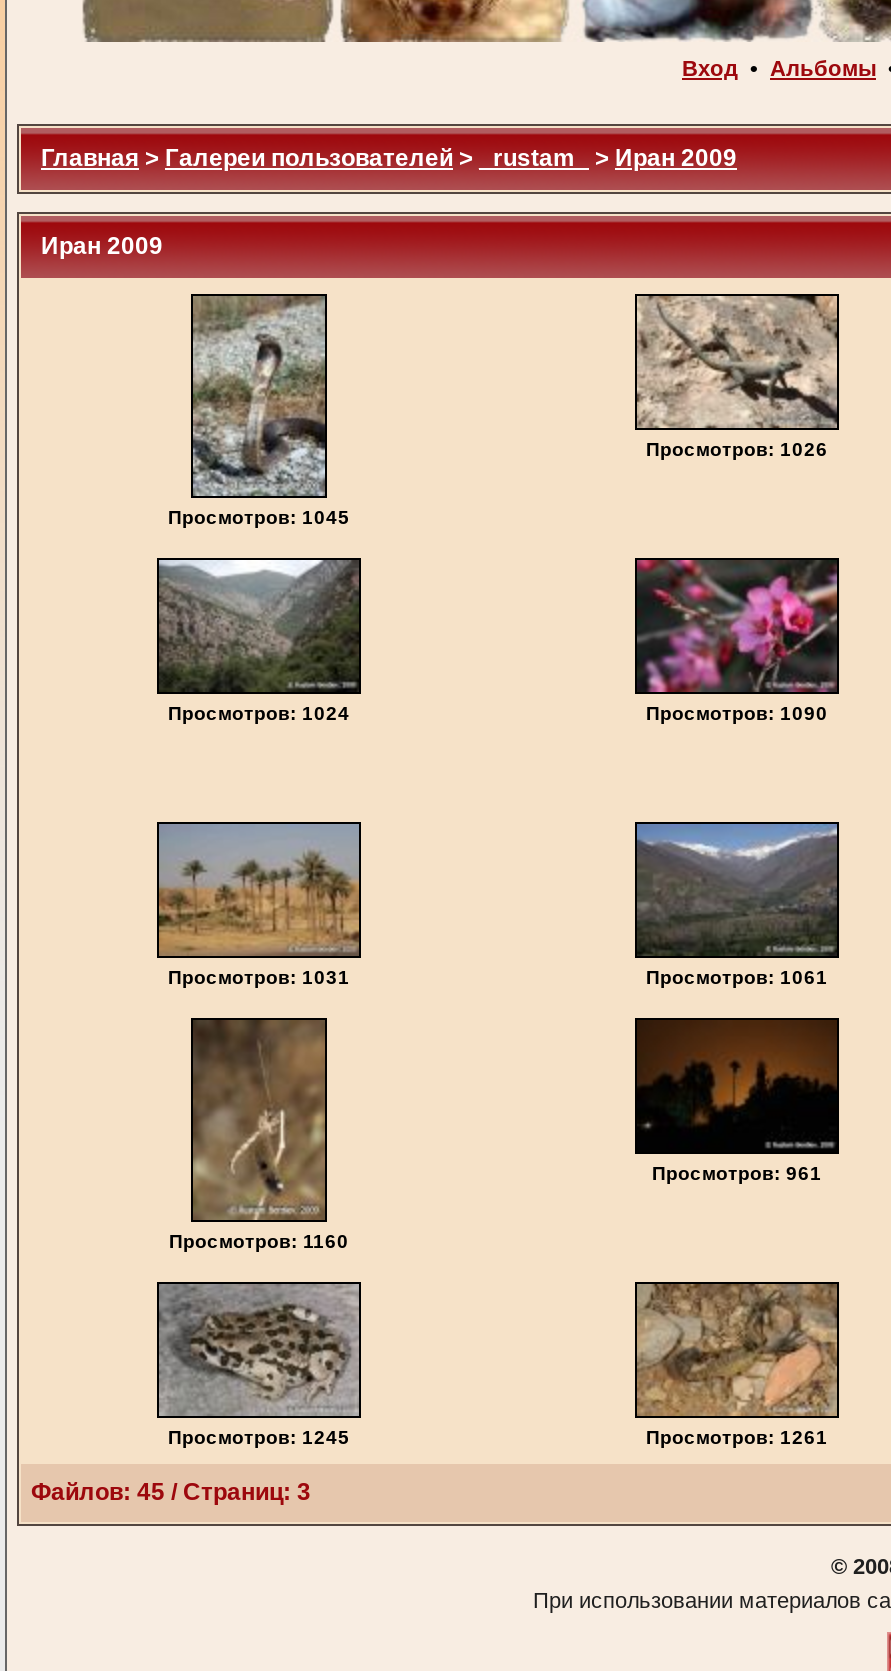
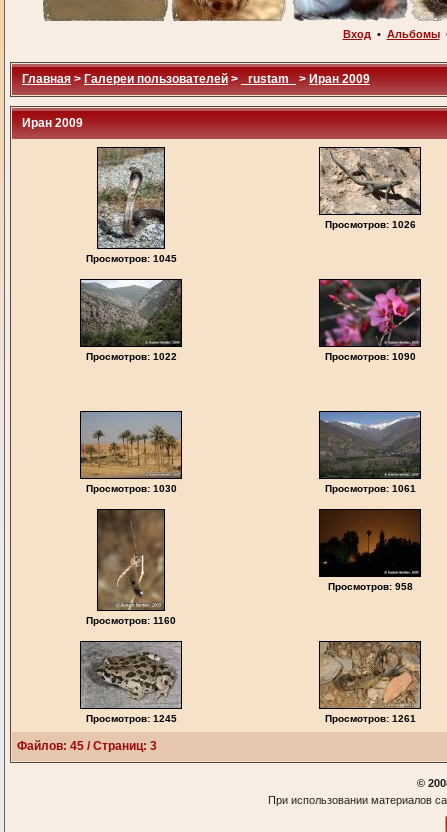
[168,702,350,724] Просмотров: 1024 -> [85,351,176,362] Просмотров: 1022
[168,966,350,988] Просмотров: 1031 -> [85,483,176,494] Просмотров: 1030
[652,1162,822,1184] Просмотров: 961 -> [327,581,412,592] Просмотров: 958

